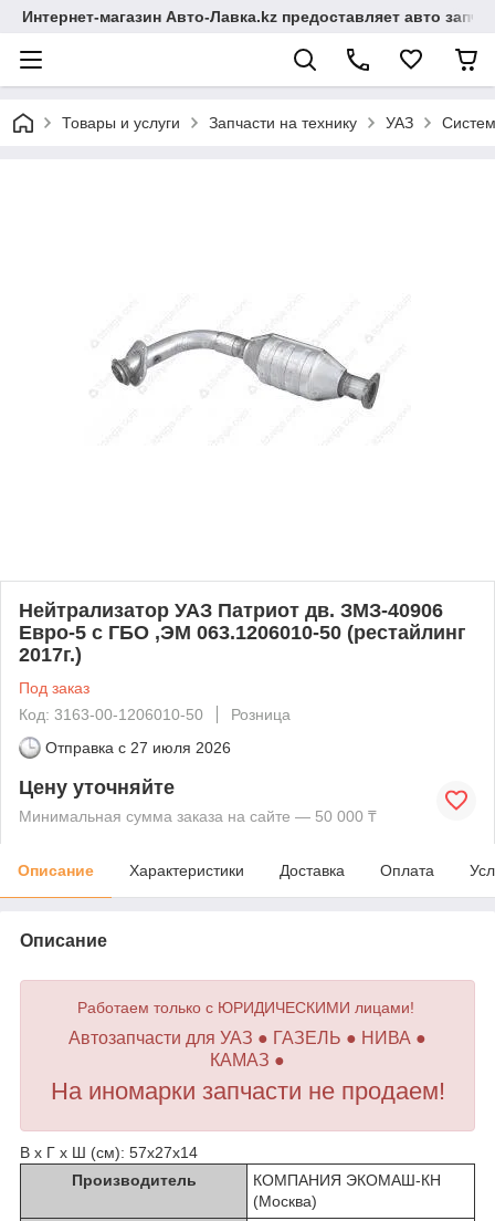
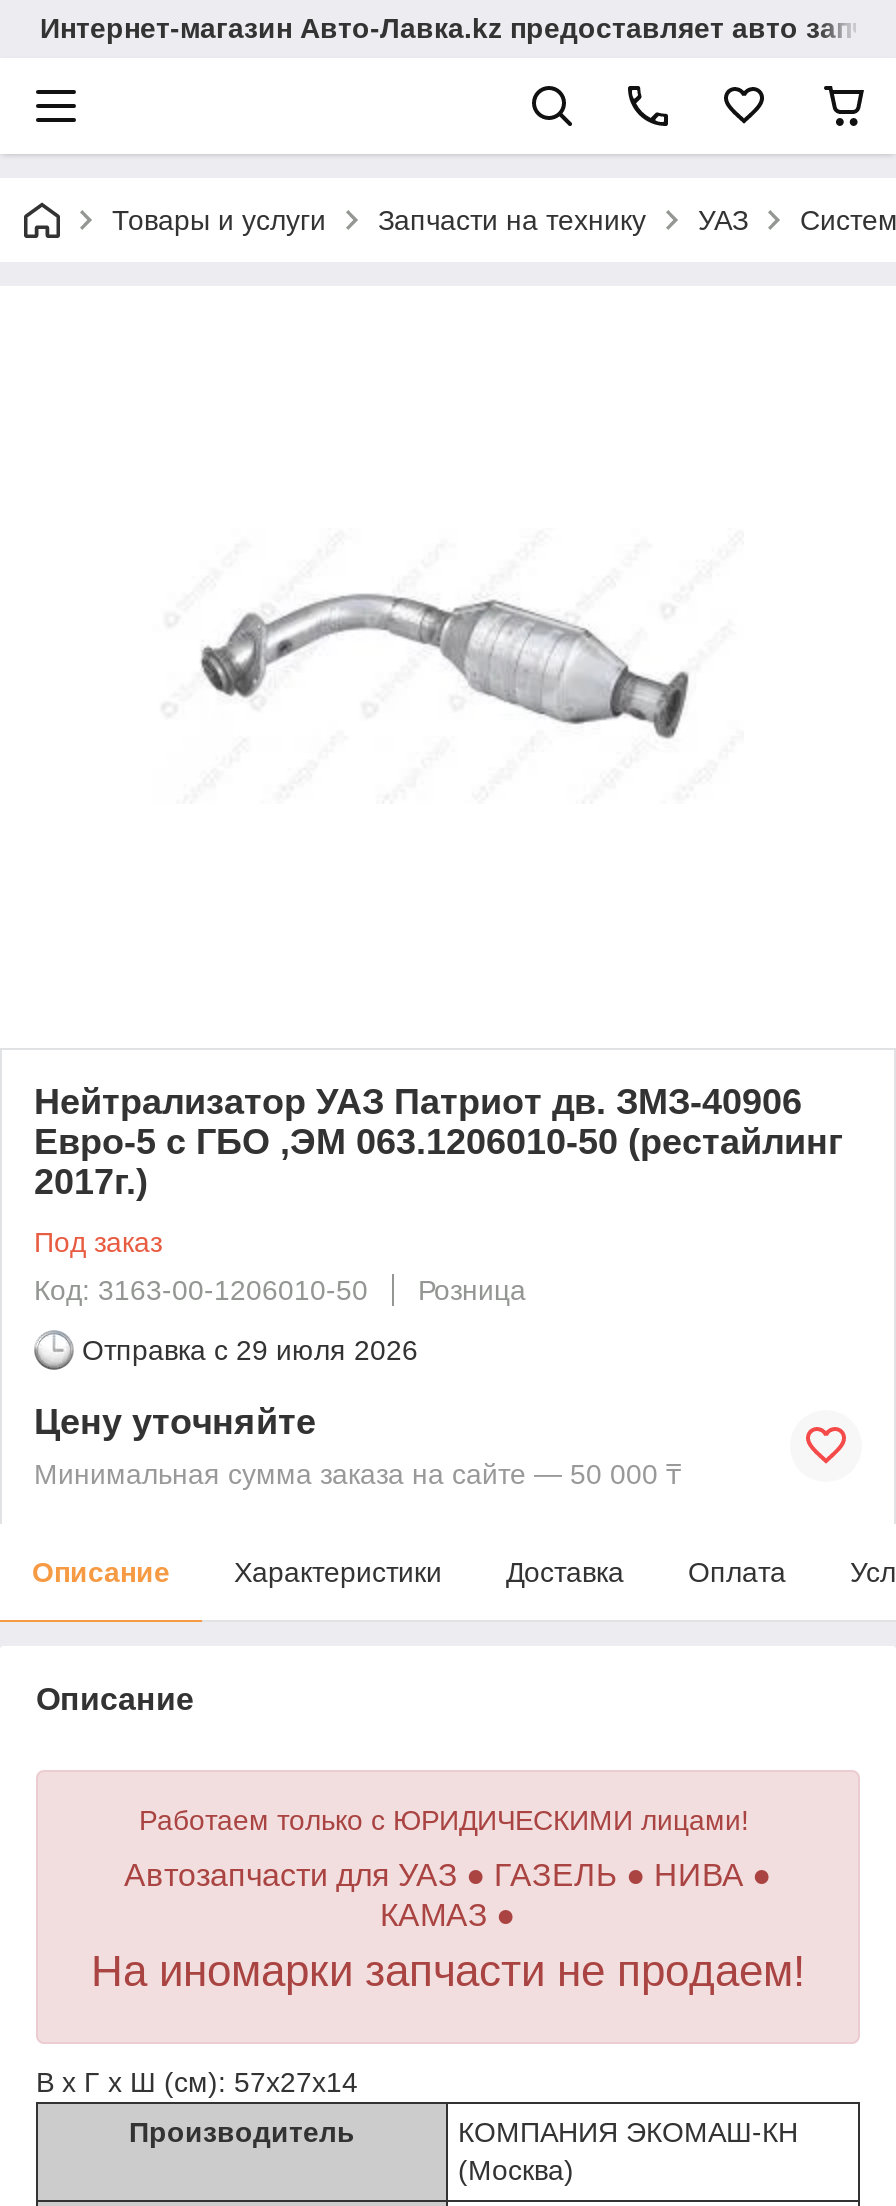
[45,739,231,756] Отправка с 27 июля 2026 -> [82,1334,418,1366] Отправка с 29 июля 2026

